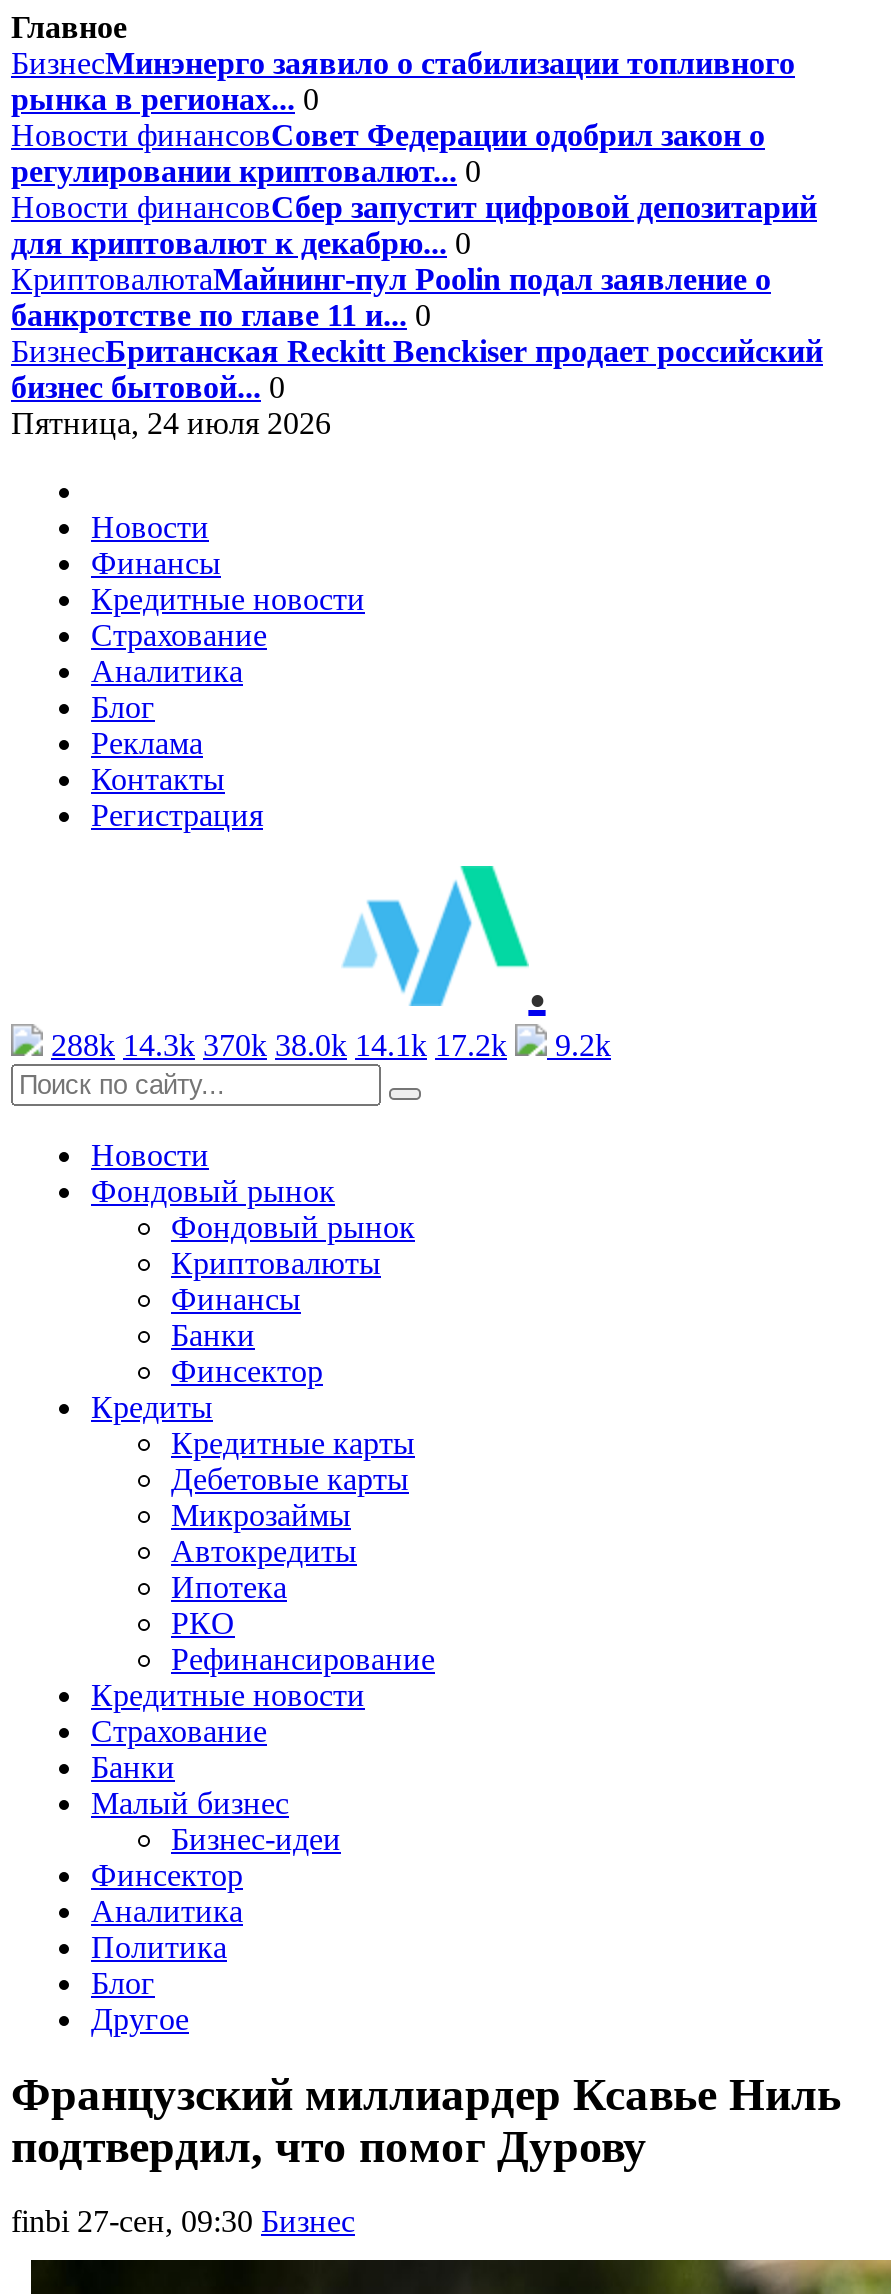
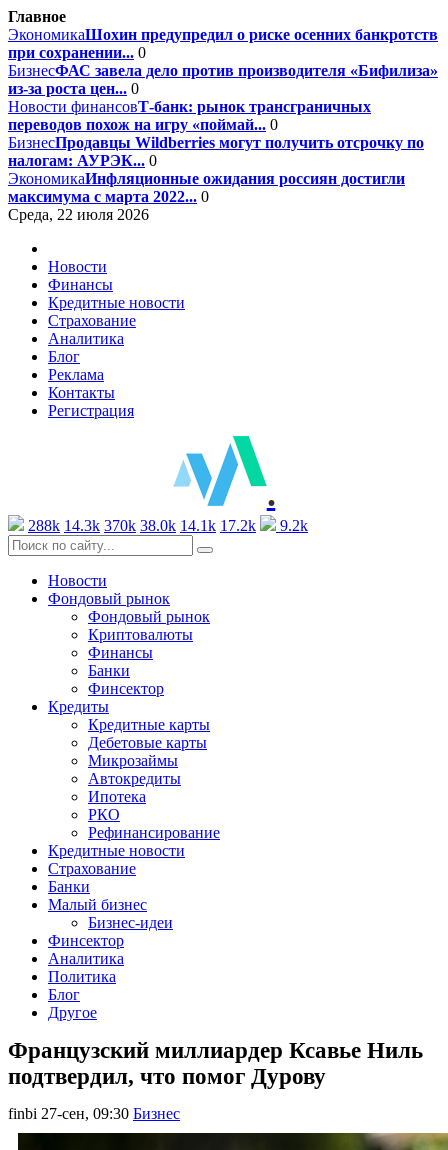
[11,46,823,440] БизнесМинэнерго заявило о стабилизации топливного | рынка в регионах... 0 | Новости финансовСовет Федерации одобрил закон о | регулировании криптовалют... 0 | Новости финансовСбер запустит цифровой депозитарий | для криптовалют к декабрю... 0 | КриптовалютаМайнинг-пул Poolin подал заявление о | банкротстве по главе 11 и... 0 | БизнесБританская Reckitt Benckiser продает российский | бизнес бытовой... 0 | Пятница, 24 июля 2026 -> [8,26,438,223] ЭкономикаШохин предупредил о риске осенних банкротств | при сохранении... 0 | БизнесФАС завела дело против производителя «Бифилиза» | из-за роста цен... 0 | Новости финансовТ-банк: рынок трансграничных | переводов похож на игру «поймай... 0 | БизнесПродавцы Wildberries могут получить отсрочку по | налогам: АУРЭК... 0 | ЭкономикаИнфляционные ожидания россиян достигли | максимума с марта 2022... 0 | Среда, 22 июля 2026

